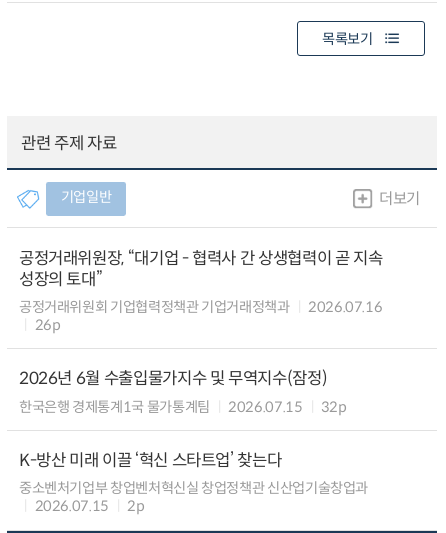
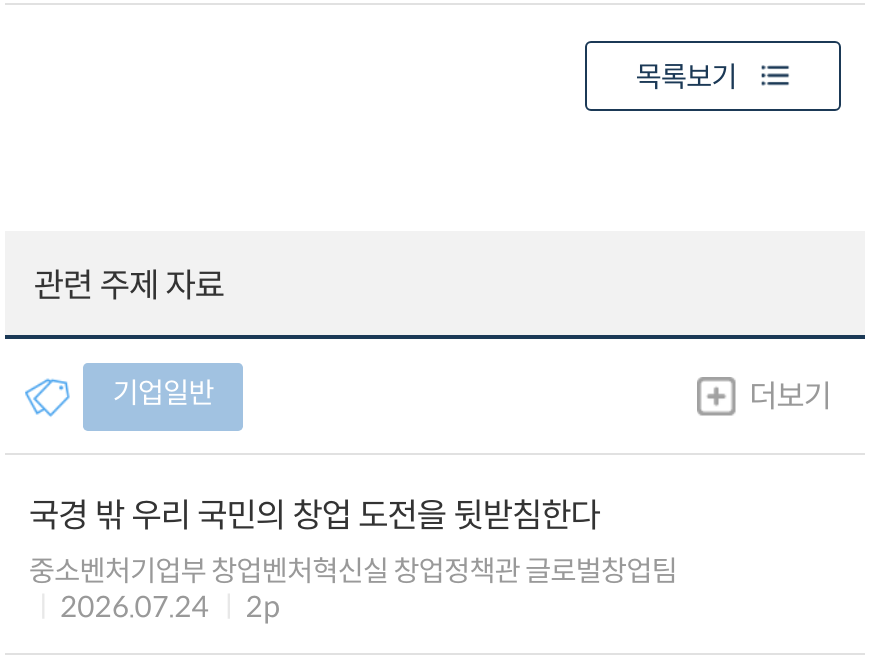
[19,248,382,515] 공정거래위원장, “대기업 - 협력사 간 상생협력이 곧 지속 | 성장의 토대” | 공정거래위원회 기업협력정책관 기업거래정책과 | 2026.07.16 | 26p | 2026년 6월 수출입물가지수 및 무역지수(잠정) | 한국은행 경제통계1국 물가통계팀 | 2026.07.15 | 32p | K-방산 미래 이끌 ‘혁신 스타트업’ 찾는다 | 중소벤처기업부 창업벤처혁신실 창업정책관 신산업기술창업과 | 2026.07.15 -> [29,494,677,625] 국경 밖 우리 국민의 창업 도전을 뒷받침한다 | 중소벤처기업부 창업벤처혁신실 창업정책관 글로벌창업팀 | 2026.07.24

